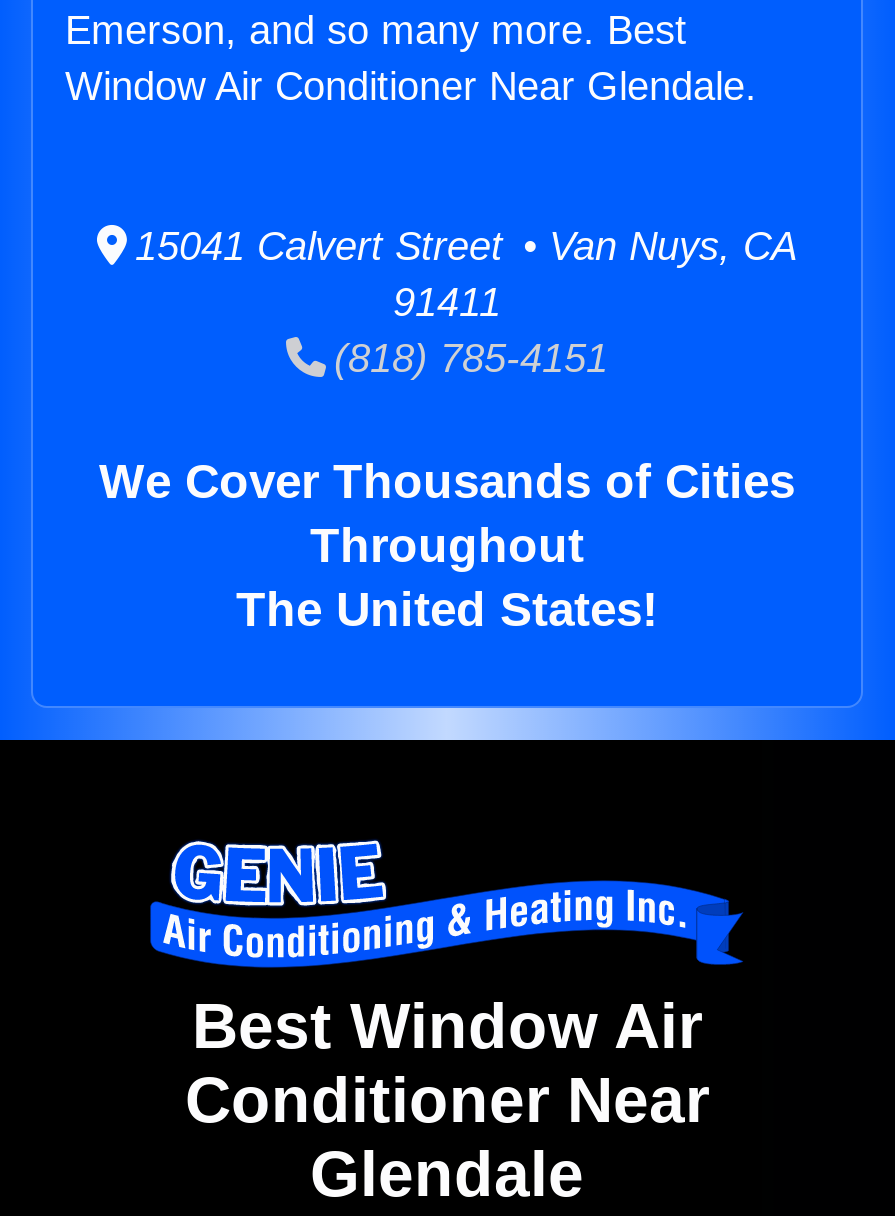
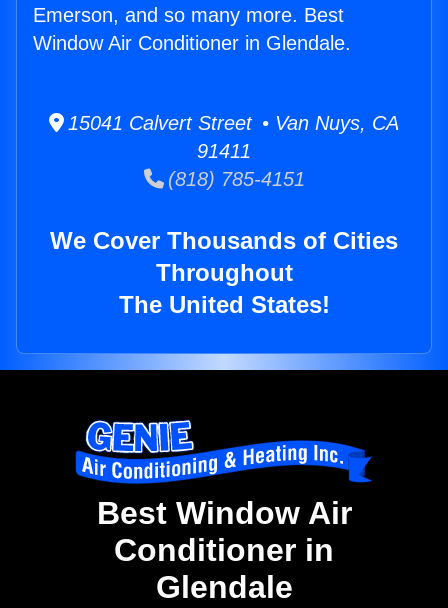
[65,64,757,108] Window Air Conditioner Near Glendale. -> [33,32,351,54] Window Air Conditioner in Glendale.
[185,1065,709,1137] Conditioner Near -> [114,532,334,568] Conditioner in

